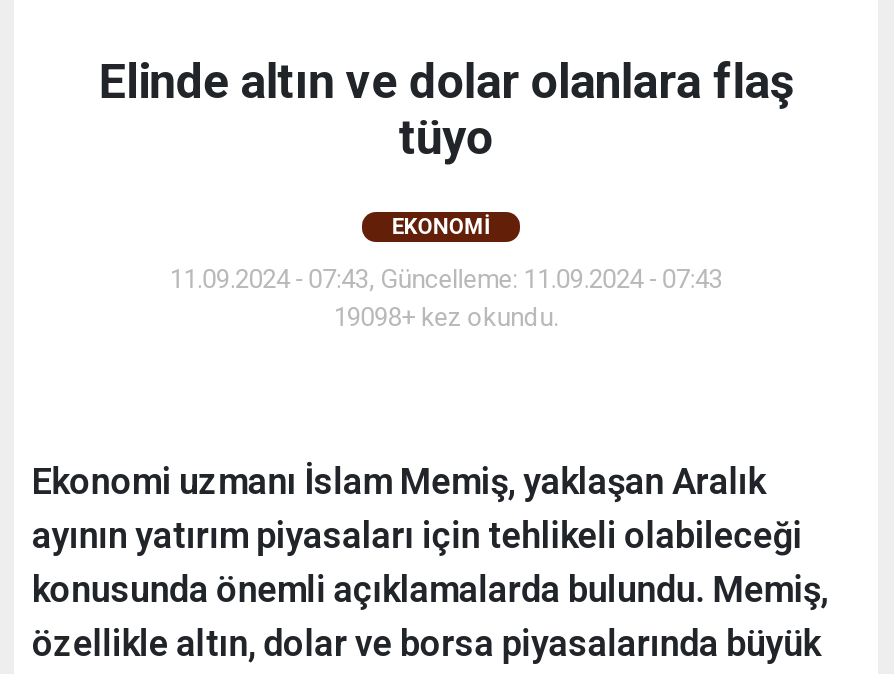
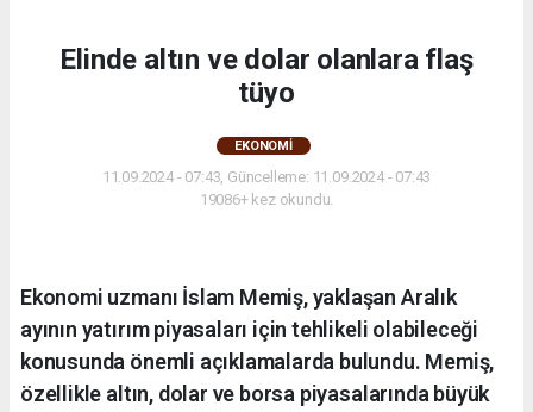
[333,302,559,332] 19098+ kez okundu. -> [200,190,333,208] 19086+ kez okundu.

